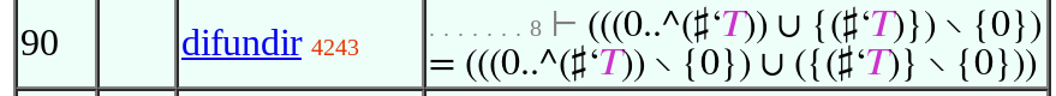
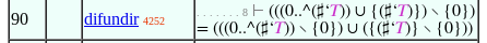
[181,22,359,62] difundir 4243 -> [84,10,165,28] difundir 4252

